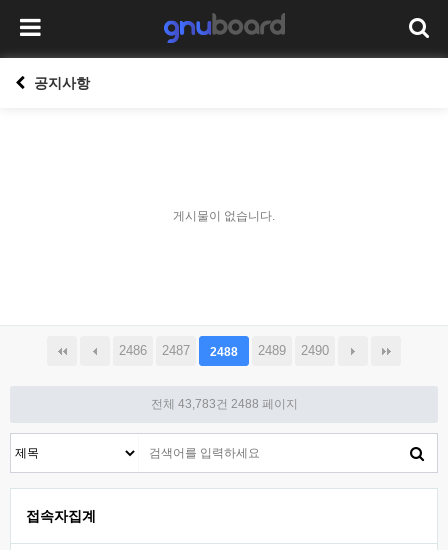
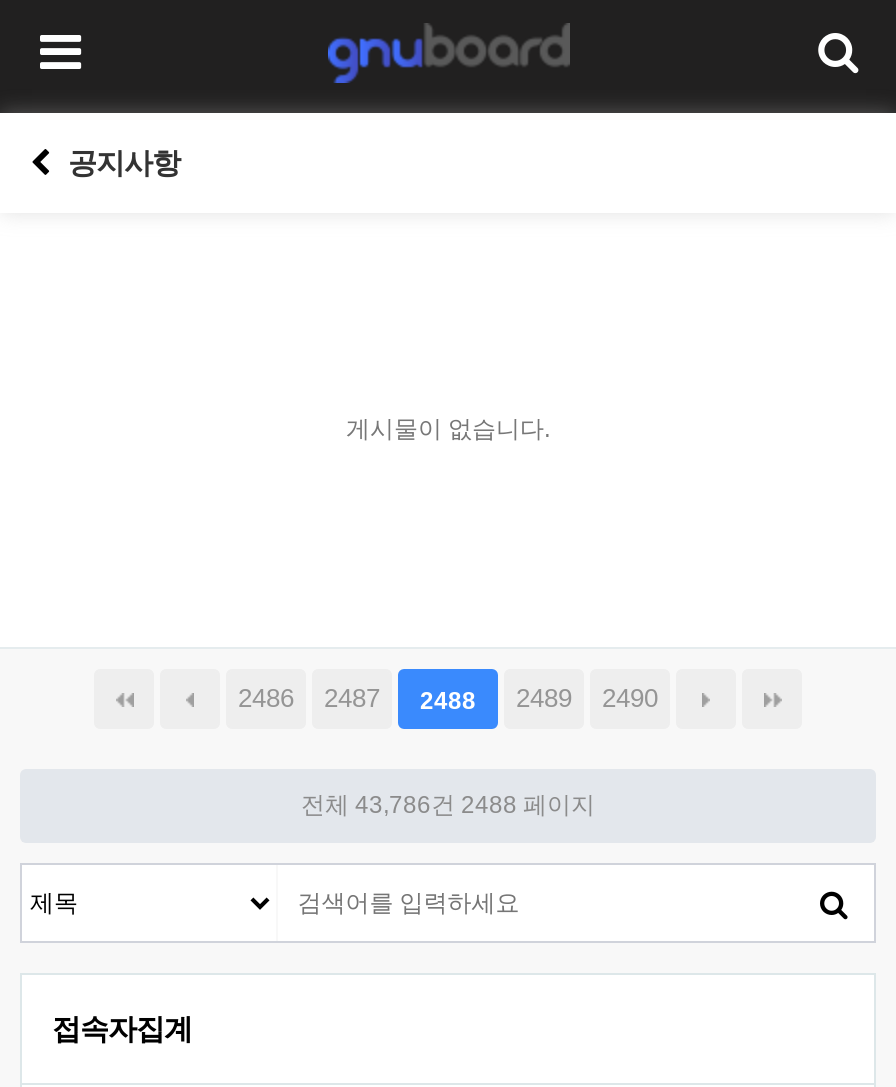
[150,397,297,411] 전체 43,783건 2488 페이지 -> [301,791,595,819] 전체 43,786건 2488 페이지

